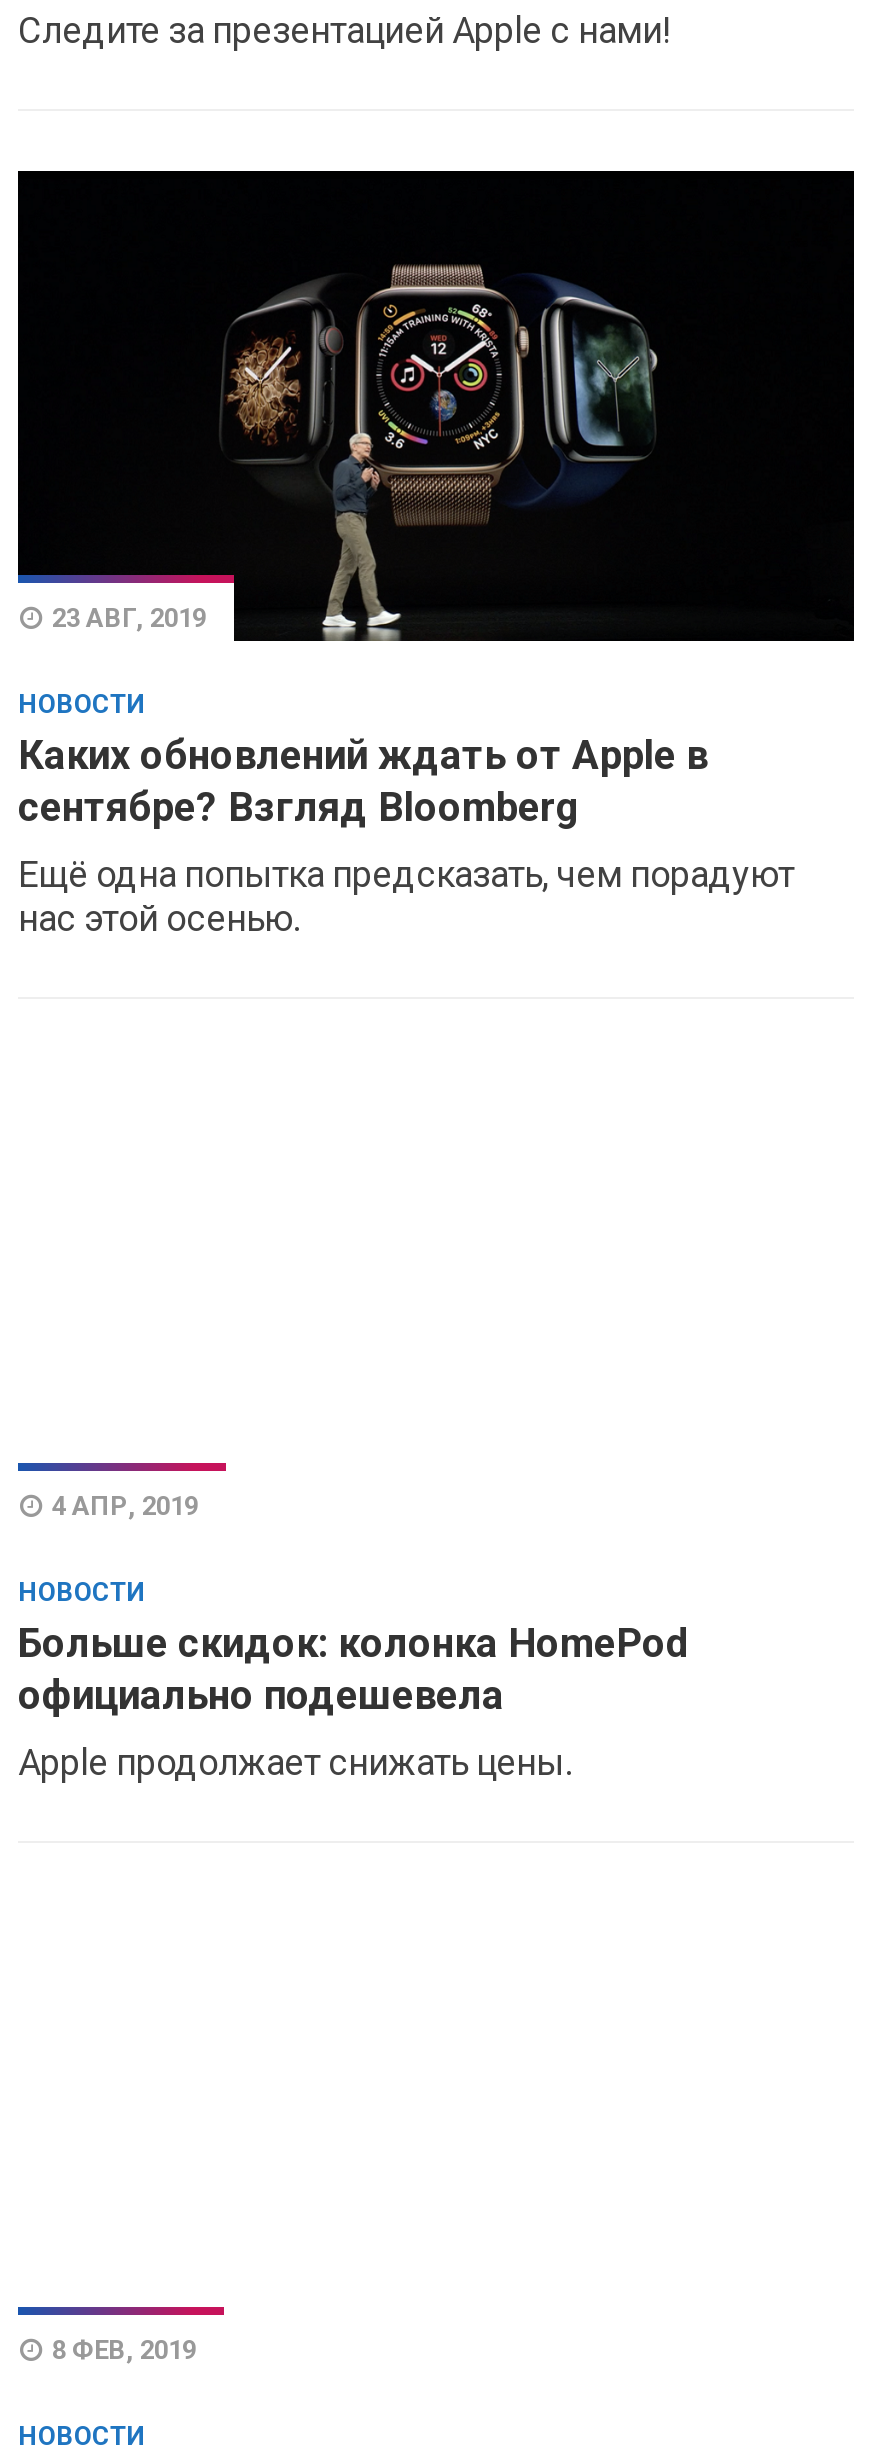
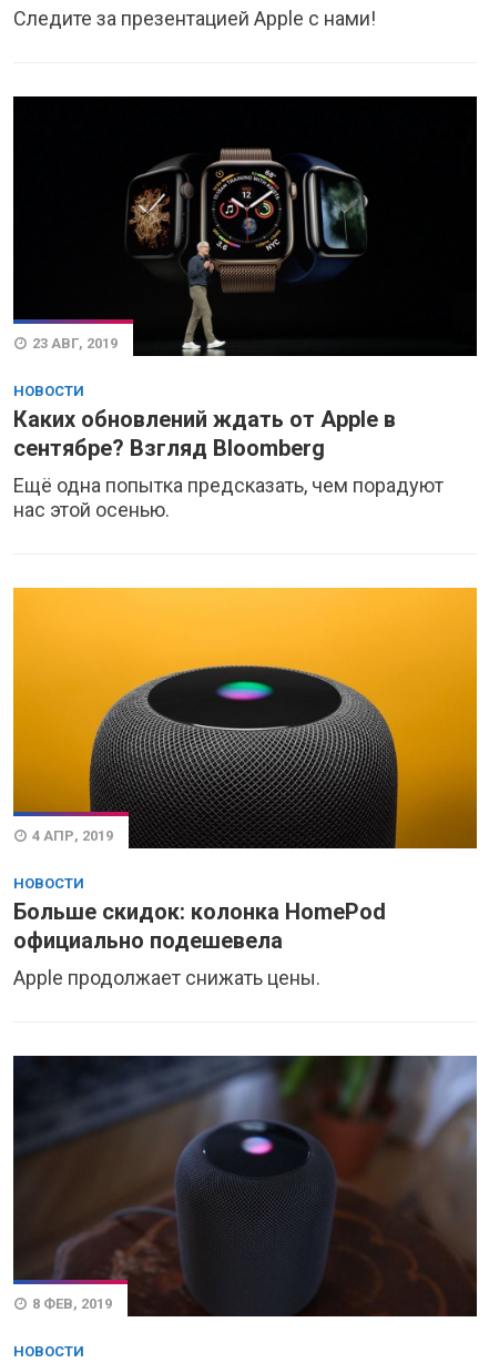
none -> [12,587,478,850] [image]
none -> [12,1055,478,1318] [image]

